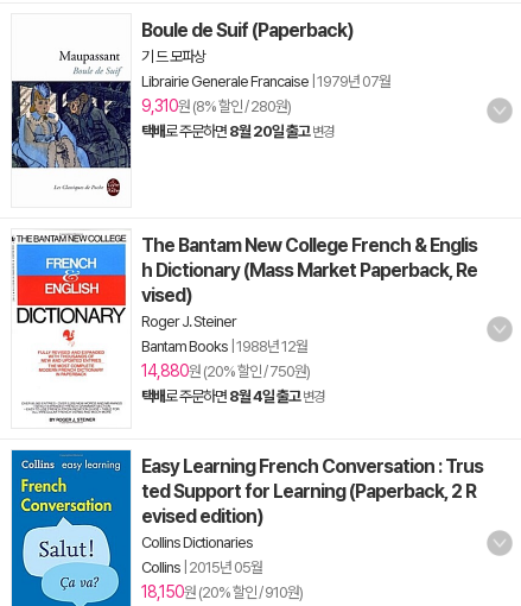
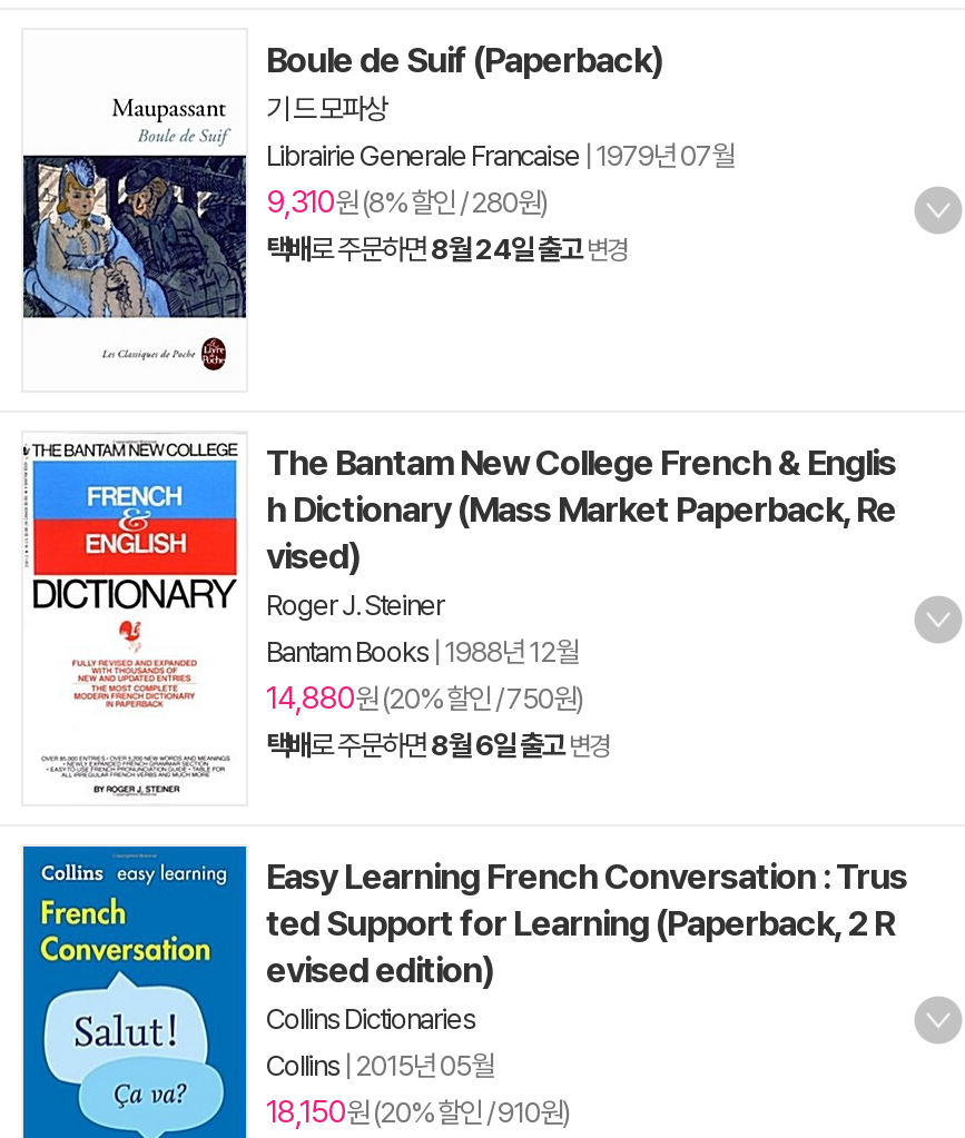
[141,122,333,140] 택배로 주문하면8월 20일 출고 변경 -> [266,232,627,266] 택배로 주문하면8월 24일 출고 변경
[141,387,324,405] 택배로 주문하면8월 4일 출고 변경 -> [266,729,609,762] 택배로 주문하면8월 6일 출고 변경

